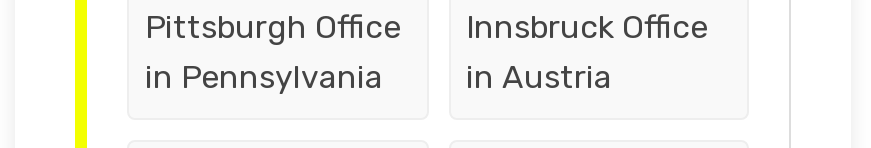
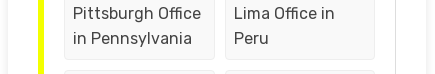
[466,7,708,95] Innsbruck Office | in Austria -> [233,4,334,48] Lima Office in | Peru

